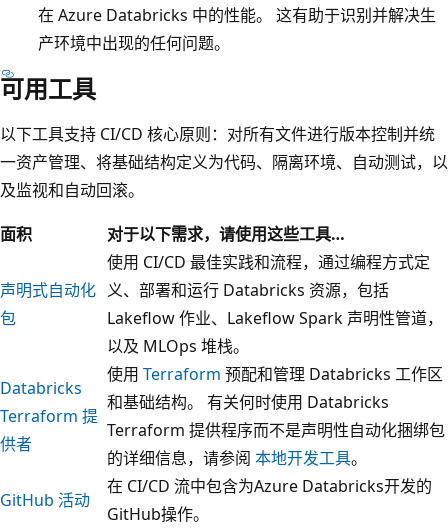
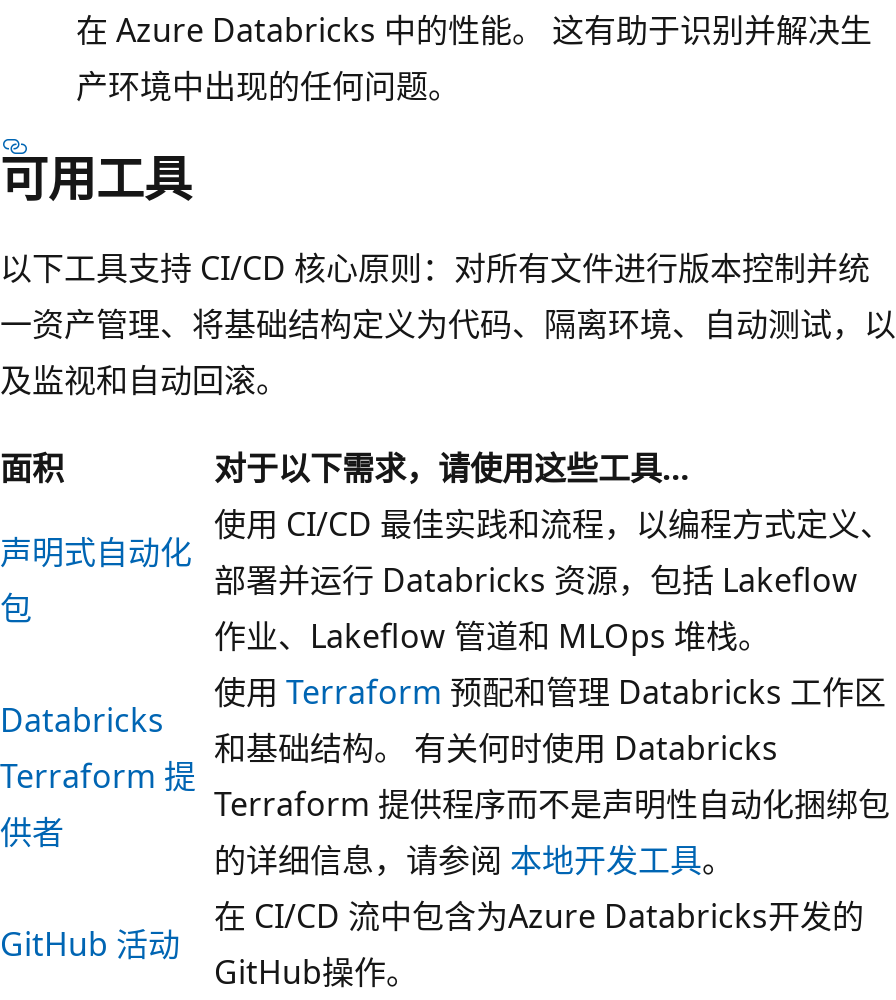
[107,250,443,356] 使用 CI/CD 最佳实践和流程，通过编程方式定 | 义、部署和运行 Databricks 资源，包括 | Lakeflow 作业、Lakeflow Spark 声明性管道， | 以及 MLOps 堆栈。 -> [214,501,892,657] 使用 CI/CD 最佳实践和流程，以编程方式定义、 | 部署并运行 Databricks 资源，包括 Lakeflow | 作业、Lakeflow 管道和 MLOps 堆栈。

